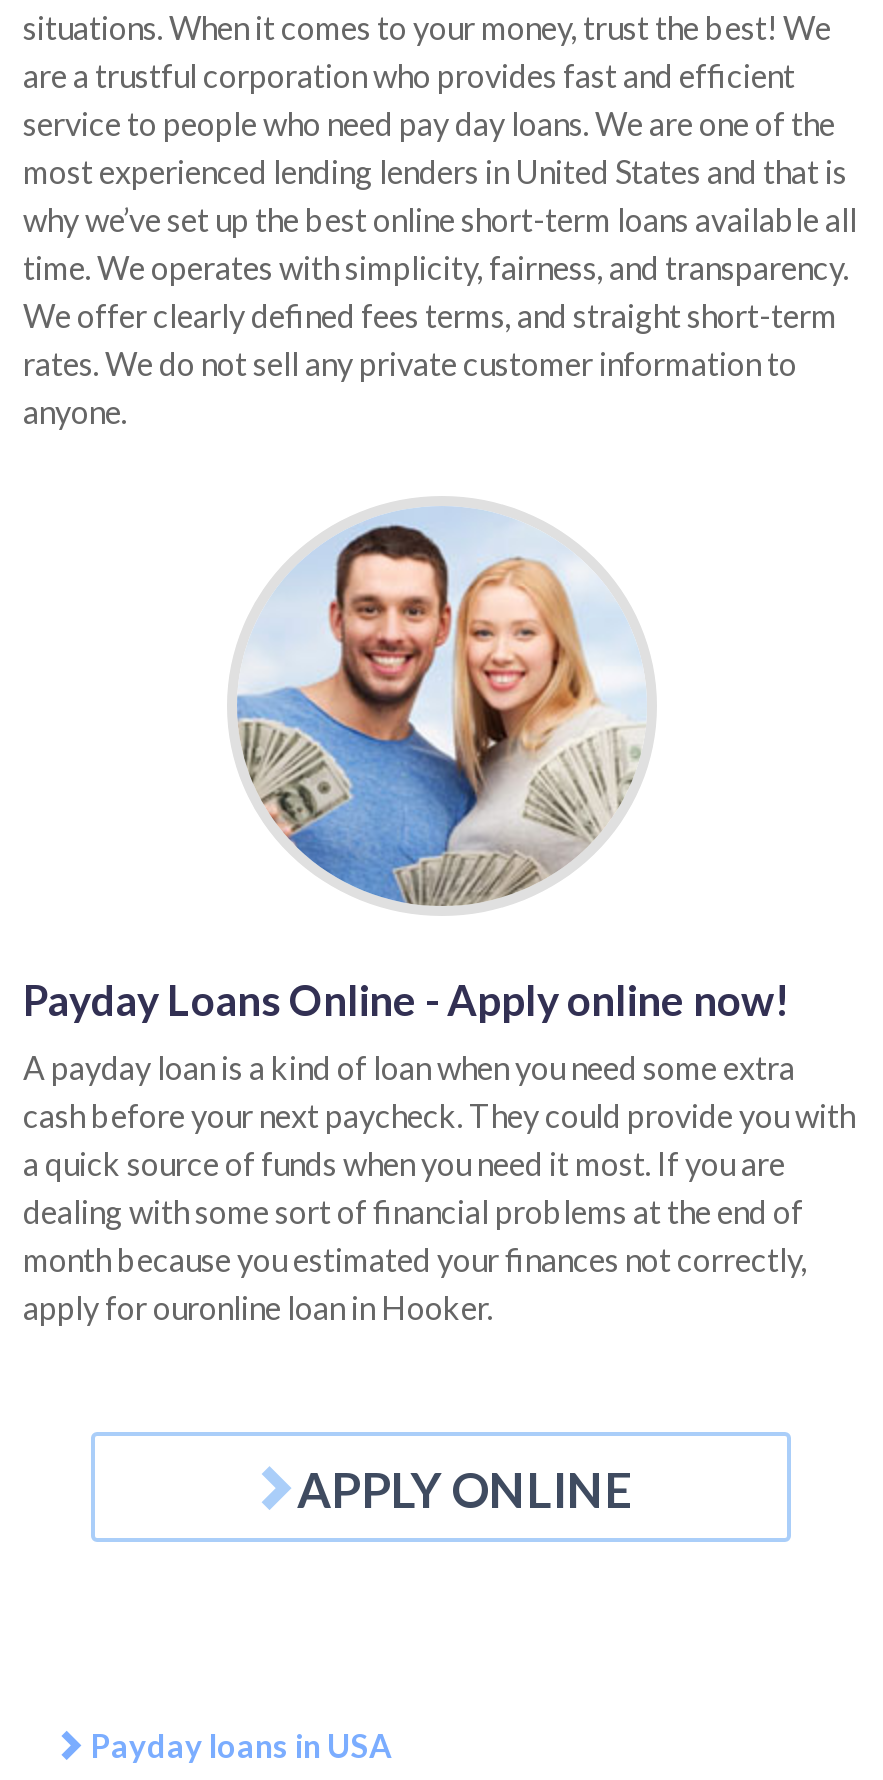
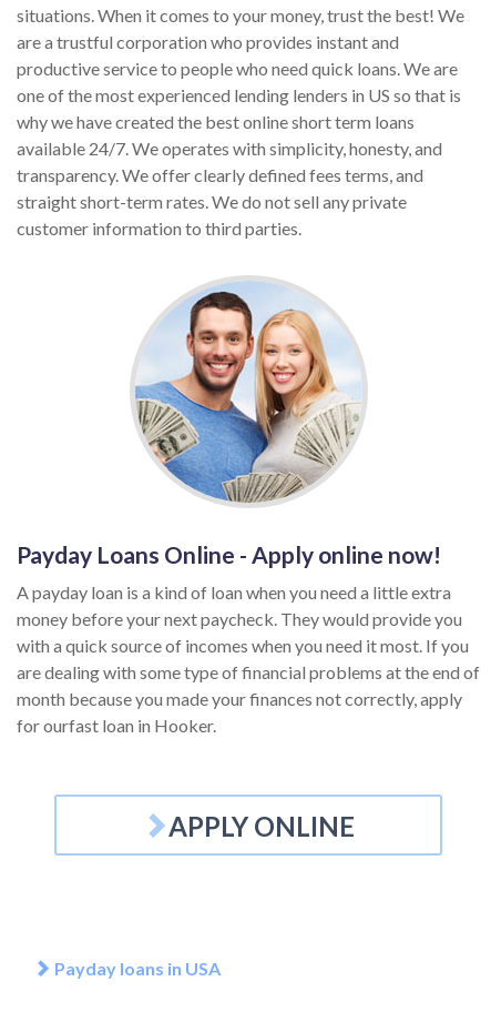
[23,56,857,430] are a trustful corporation who provides fast and efficient | service to people who need pay day loans. We are one of the | most experienced lending lenders in United States and that is | why we’ve set up the best online short-term loans available all | time. We operates with simplicity, fairness, and transparency. | We offer clearly defined fees terms, and straight short-term | rates. We do not sell any private customer information to | anyone. -> [17,31,461,239] are a trustful corporation who provides instant and | productive service to people who need quick loans. We are | one of the most experienced lending lenders in US so that is | why we have created the best online short term loans | available 24/7. We operates with simplicity, honesty, and | transparency. We offer clearly defined fees terms, and | straight short-term rates. We do not sell any private | customer information to third parties.
[23,1048,855,1326] A payday loan is a kind of loan when you need some extra | cash before your next paycheck. They could provide you with | a quick source of funds when you need it most. If you are | dealing with some sort of financial problems at the end of | month because you estimated your finances not correctly, | apply for ouronline loan in Hooker. -> [17,581,480,736] A payday loan is a kind of loan when you need a little extra | money before your next paycheck. They would provide you | with a quick source of incomes when you need it most. If you | are dealing with some type of financial problems at the end of | month because you made your finances not correctly, apply | for ourfast loan in Hooker.

